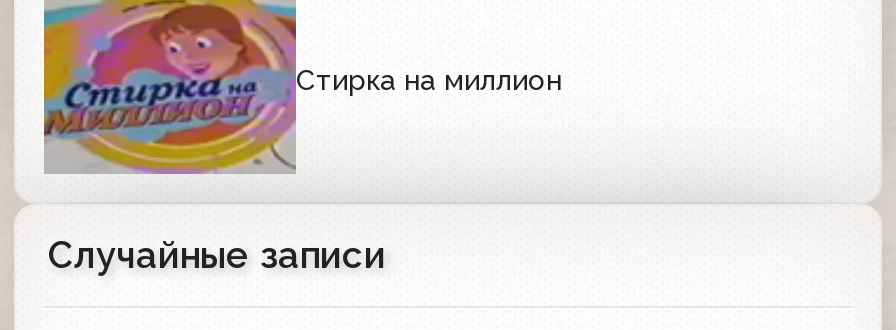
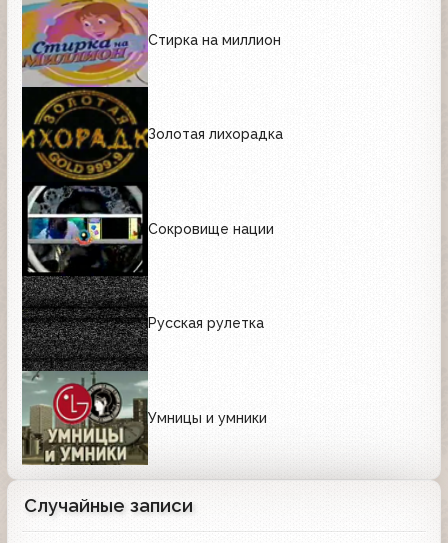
none -> [21,86,283,466] [image] | Золотая лихорадка
none -> [148,221,274,237] Сокровище нации
none -> [148,315,264,331] Русская рулетка
none -> [148,410,267,426] Умницы и умники

